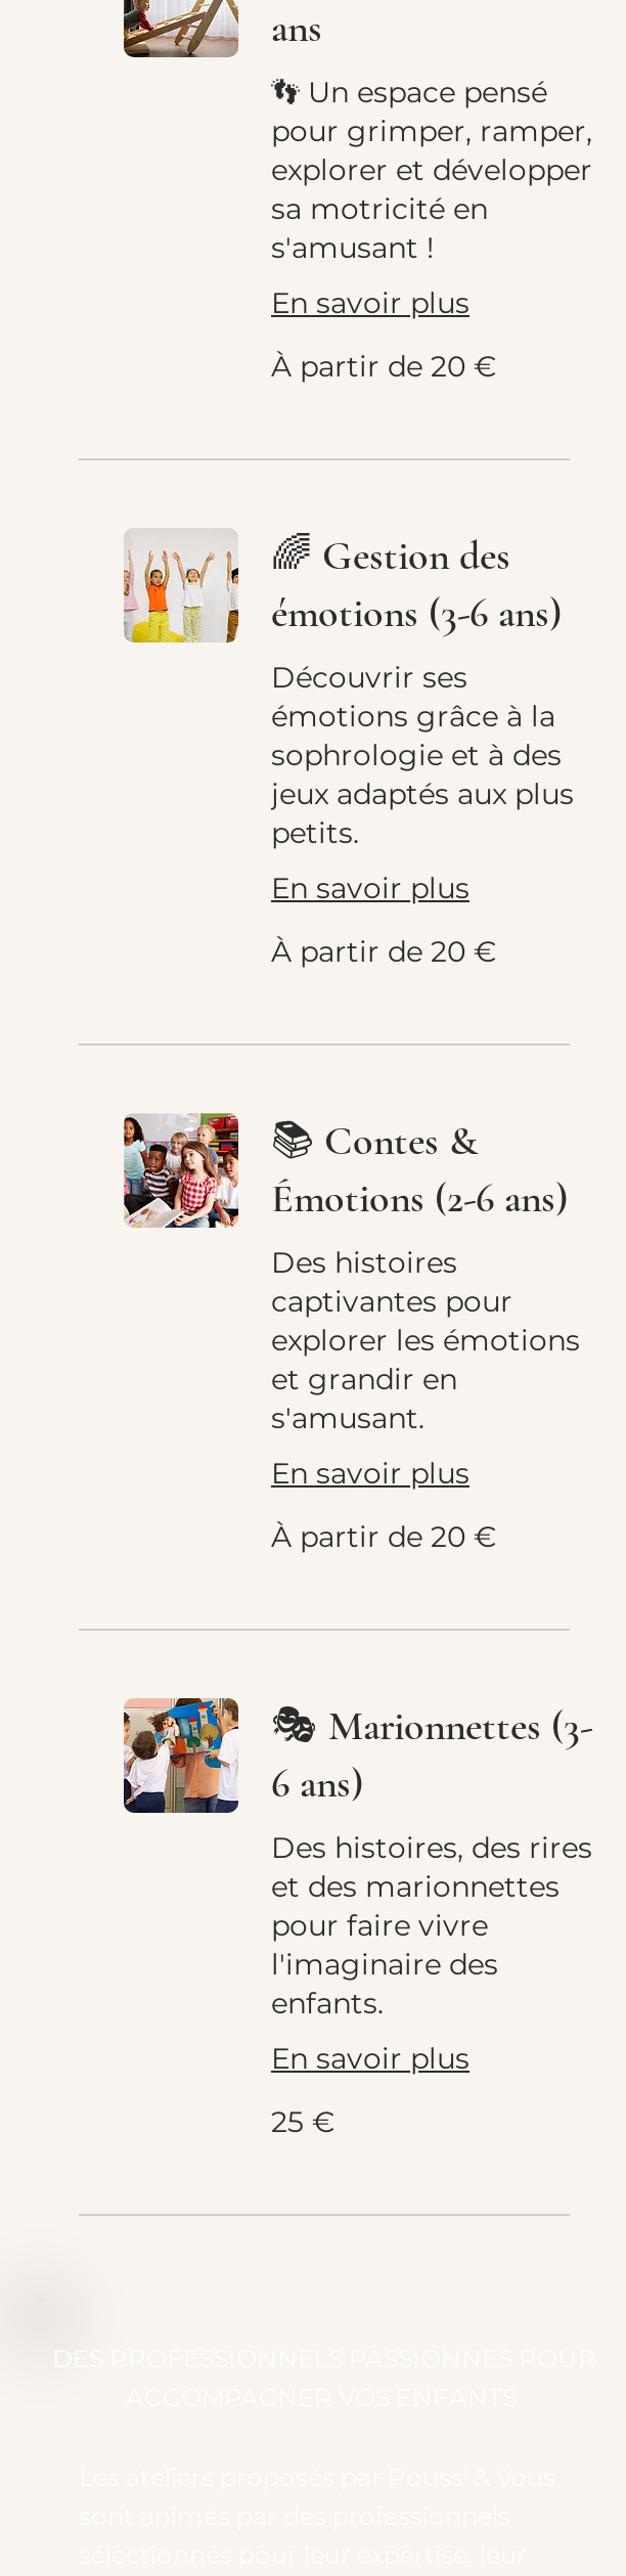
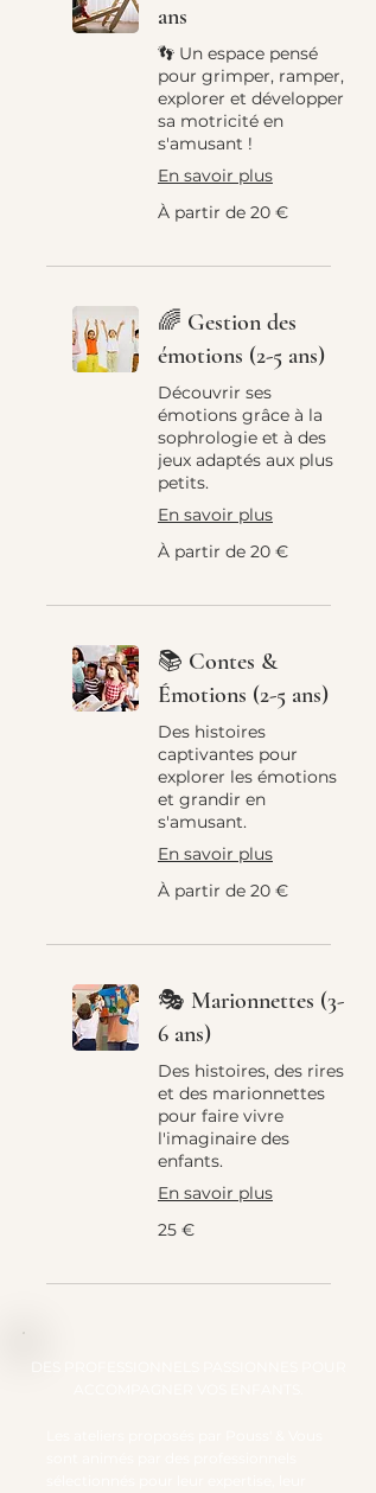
[271,590,562,639] émotions (3-6 ans) -> [158,342,325,371] émotions (2-5 ans)
[271,1175,568,1225] Émotions (2-6 ans) -> [158,681,329,710] Émotions (2-5 ans)

